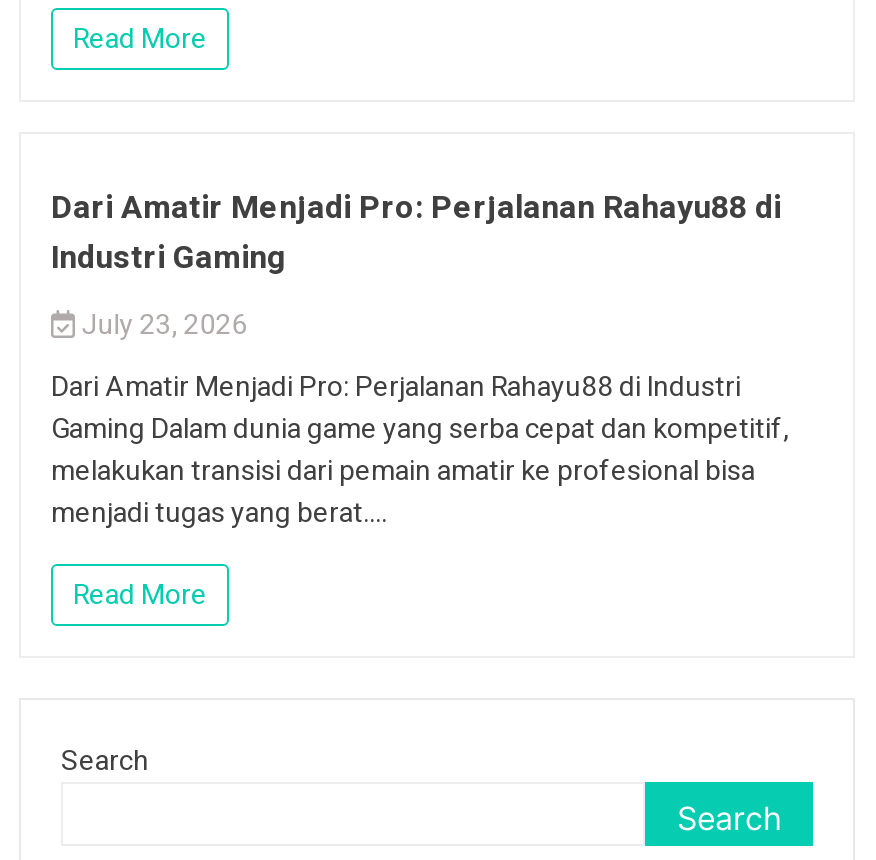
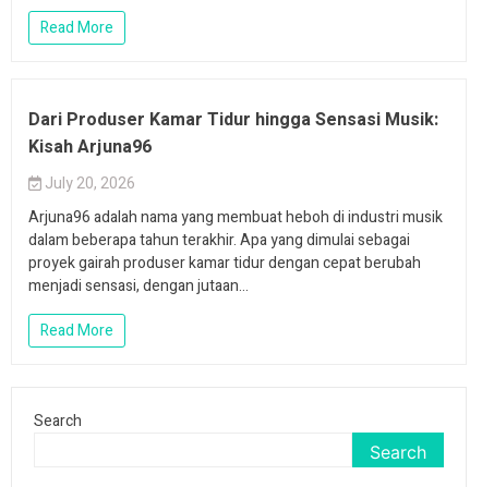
[51,184,781,282] Dari Amatir Menjadi Pro: Perjalanan Rahayu88 di | Industri Gaming -> [28,107,438,160] Dari Produser Kamar Tidur hingga Sensasi Musik: | Kisah Arjuna96
[75,304,247,346] July 23, 2026 -> [42,172,135,195] July 20, 2026
[51,366,789,534] Dari Amatir Menjadi Pro: Perjalanan Rahayu88 di Industri | Gaming Dalam dunia game yang serba cepat dan kompetitif, | melakukan transisi dari pemain amatir ke profesional bisa | menjadi tugas yang berat.... -> [28,206,443,297] Arjuna96 adalah nama yang membuat heboh di industri musik | dalam beberapa tahun terakhir. Apa yang dimulai sebagai | proyek gairah produser kamar tidur dengan cepat berubah | menjadi sensasi, dengan jutaan...

